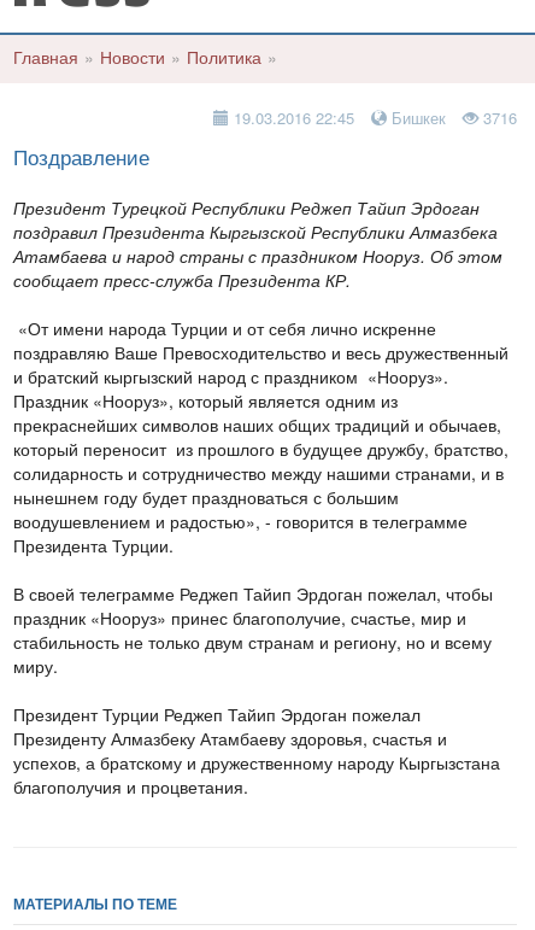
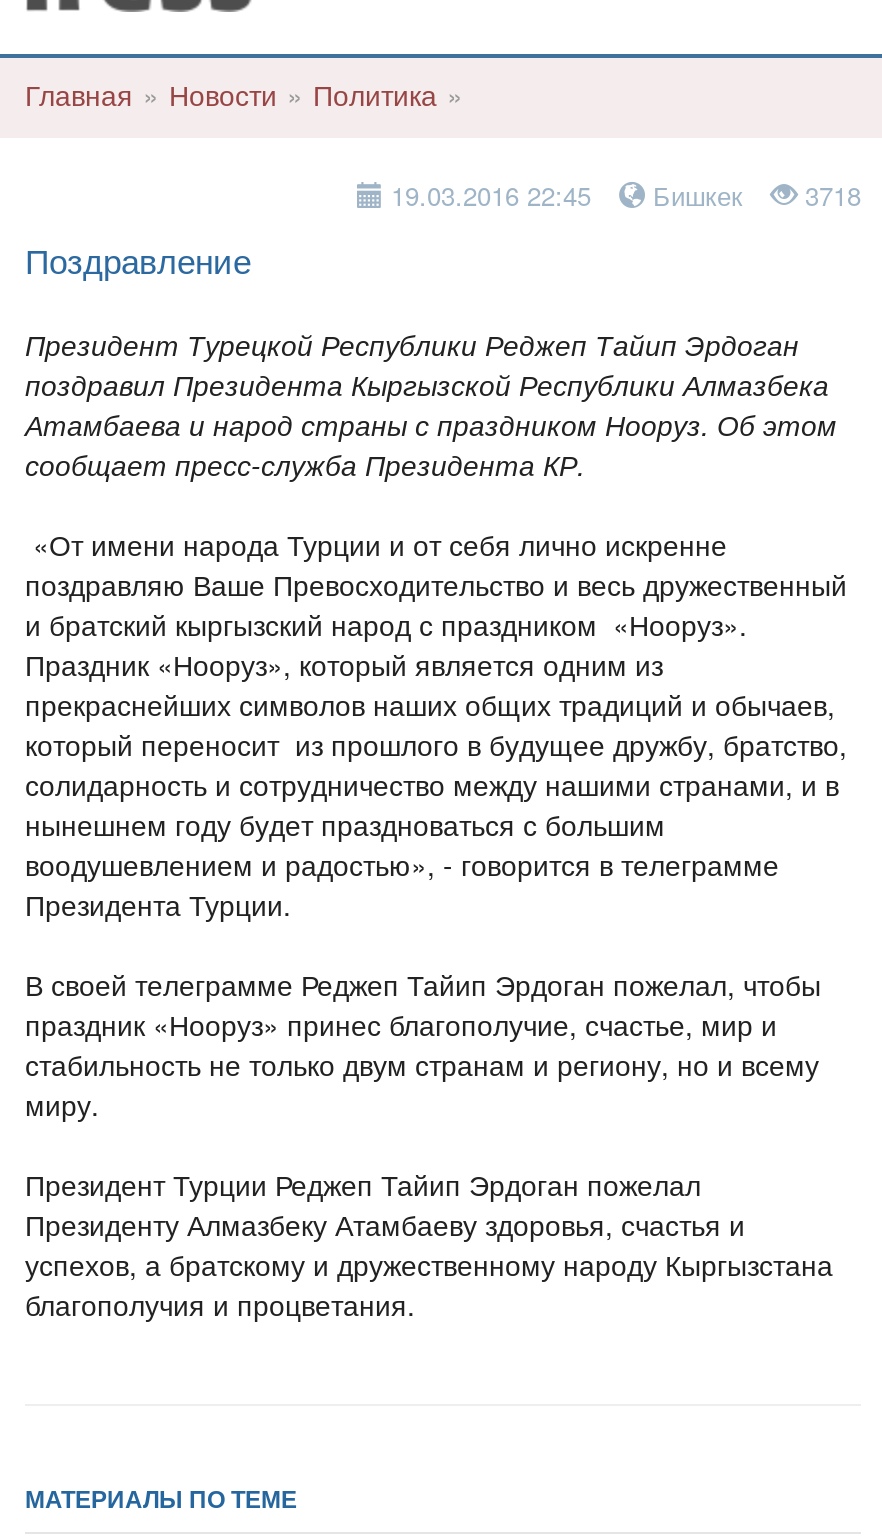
[229,106,517,129] 19.03.2016 22:45 Бишкек 3716 -> [383,176,861,214] 19.03.2016 22:45 Бишкек 3718

